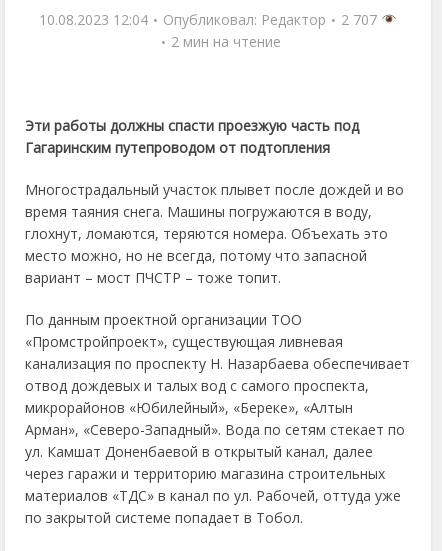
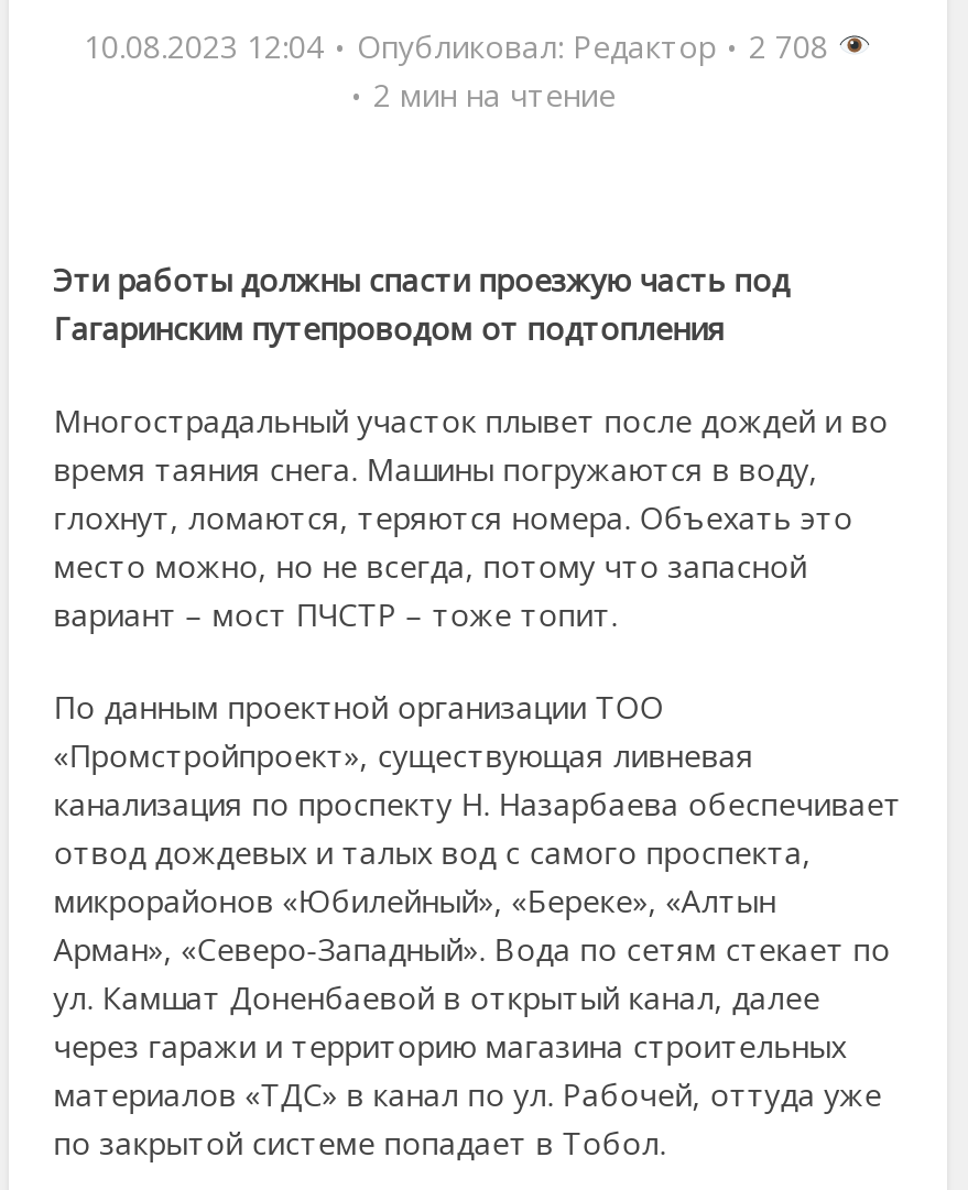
[39,10,381,29] 10.08.2023 12:04 Опубликовал: Редактор 2 707 -> [84,24,837,66] 10.08.2023 12:04 Опубликовал: Редактор 2 708

